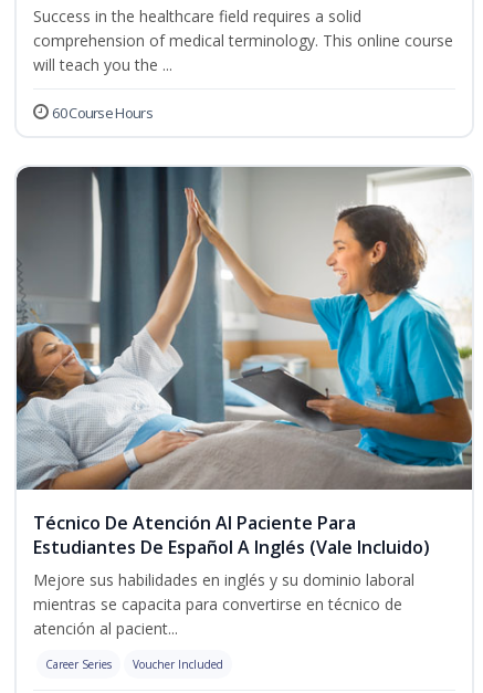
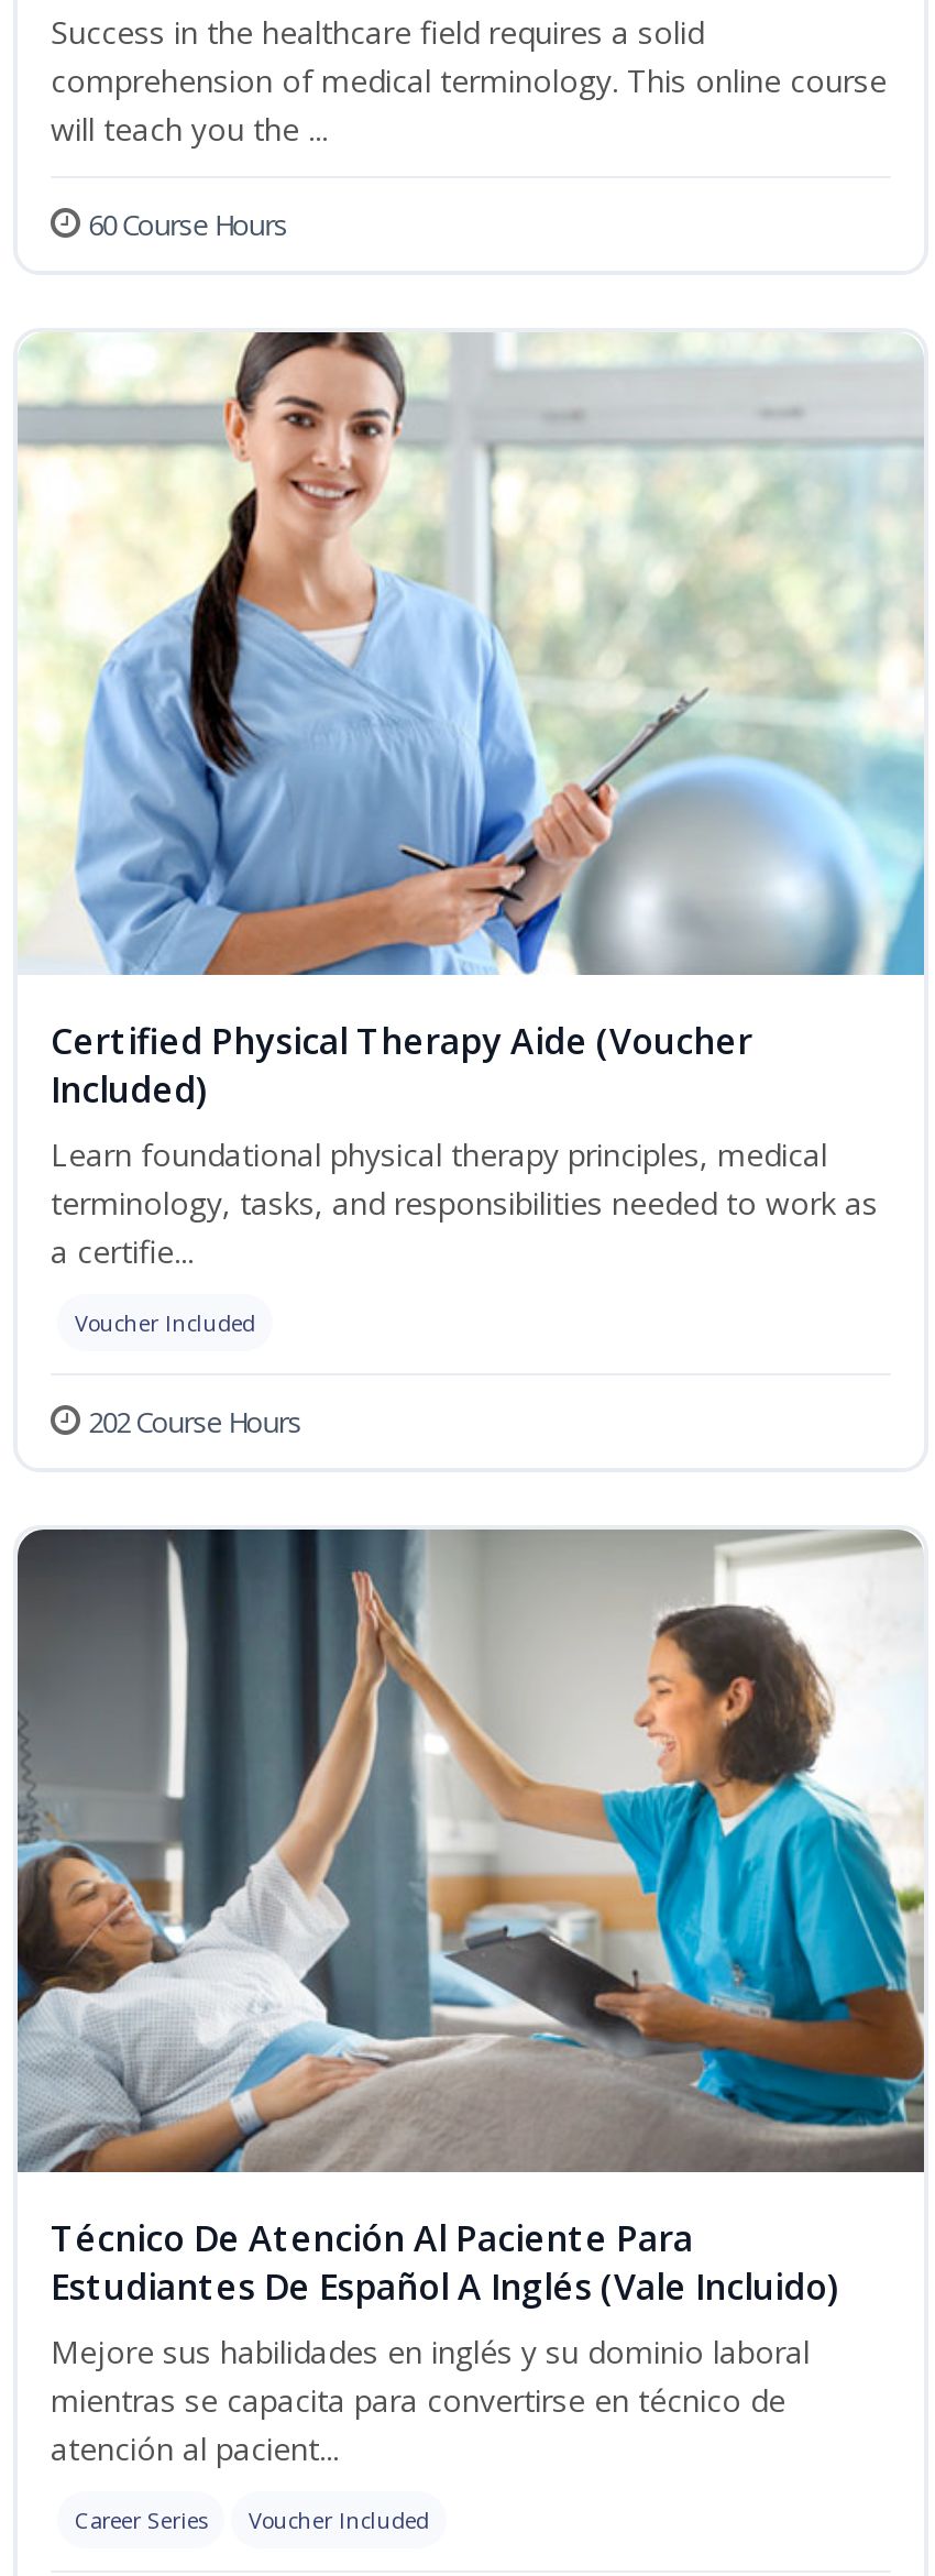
none -> [20,330,926,1442] [image] | Certified Physical Therapy Aide (Voucher | Included) | Learn foundational physical therapy principles, medical | terminology, tasks, and responsibilities needed to work as | a certifie... | Voucher Included | 202 Course Hours

